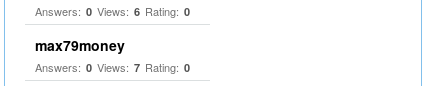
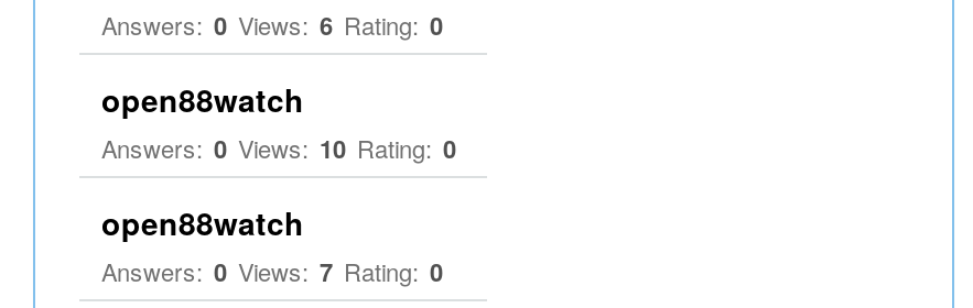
[35,35,125,55] max79money -> [101,77,456,244] open88watch | Answers: 0 Views: 10 Rating: 0 | open88watch

